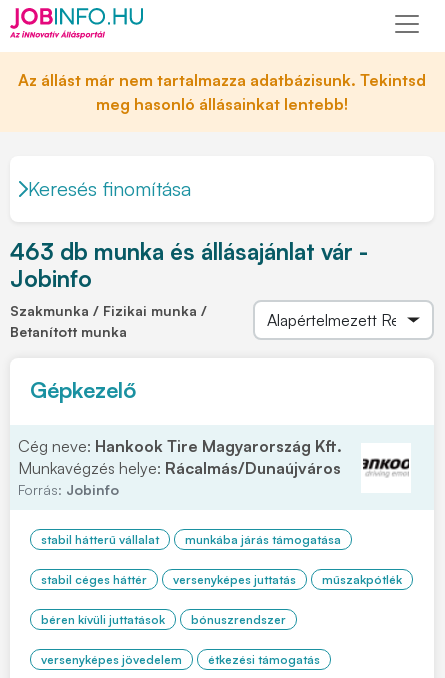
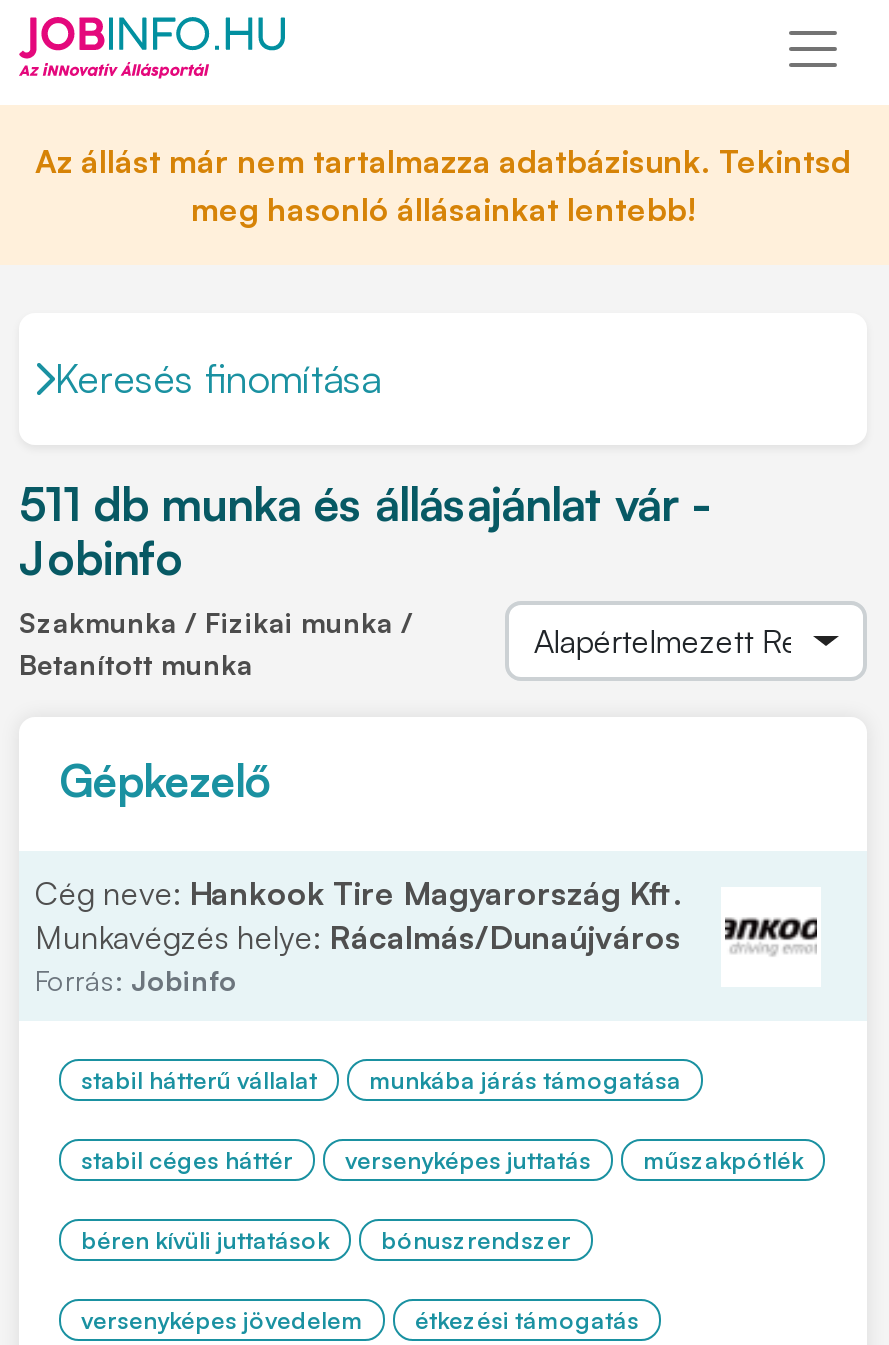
[10,237,368,266] 463 db munka és állásajánlat vár - -> [19,475,709,533] 511 db munka és állásajánlat vár -

